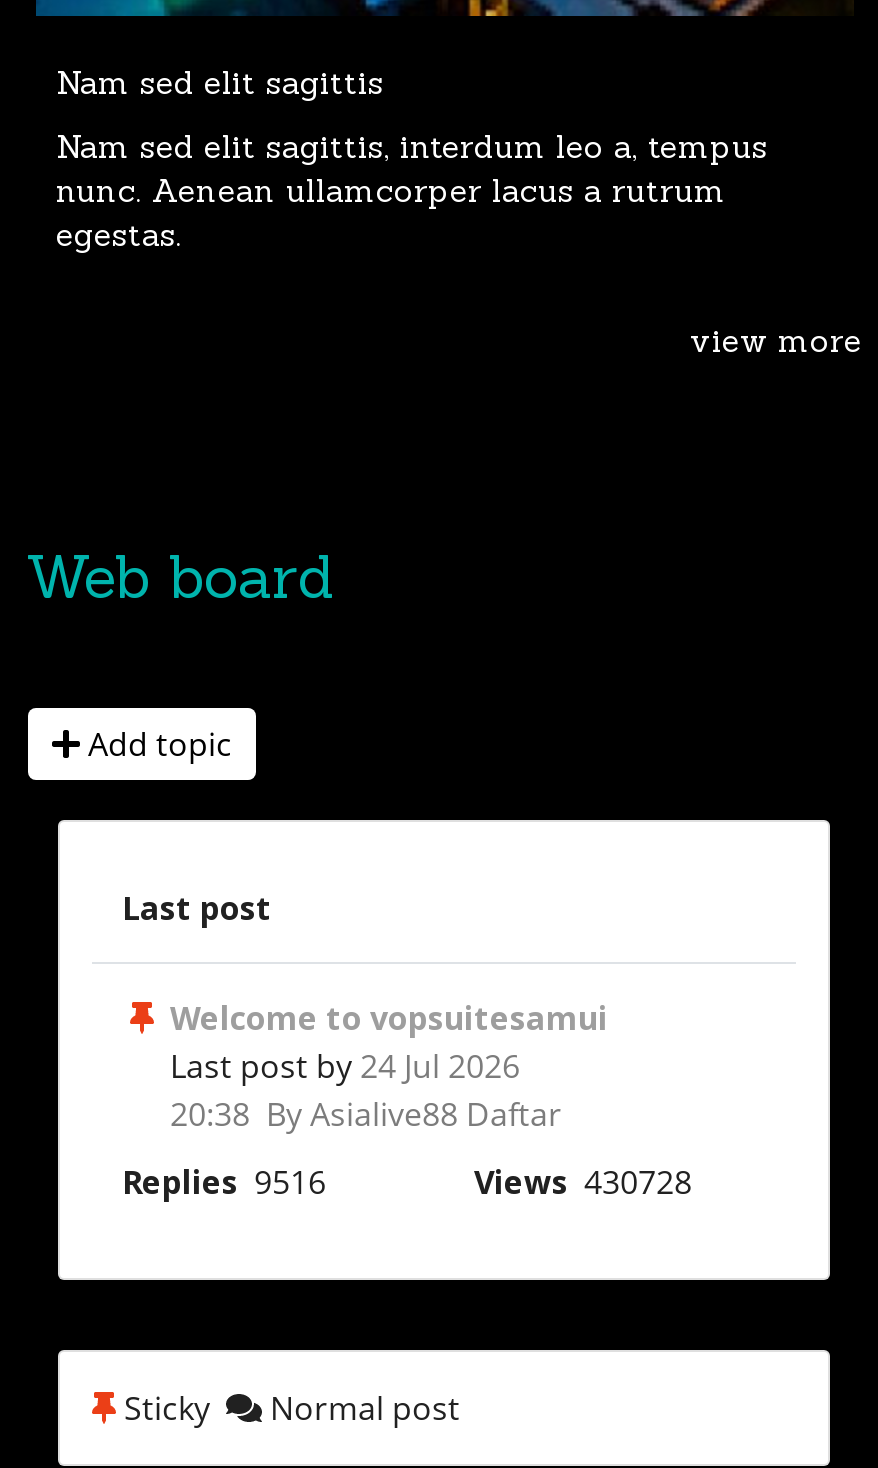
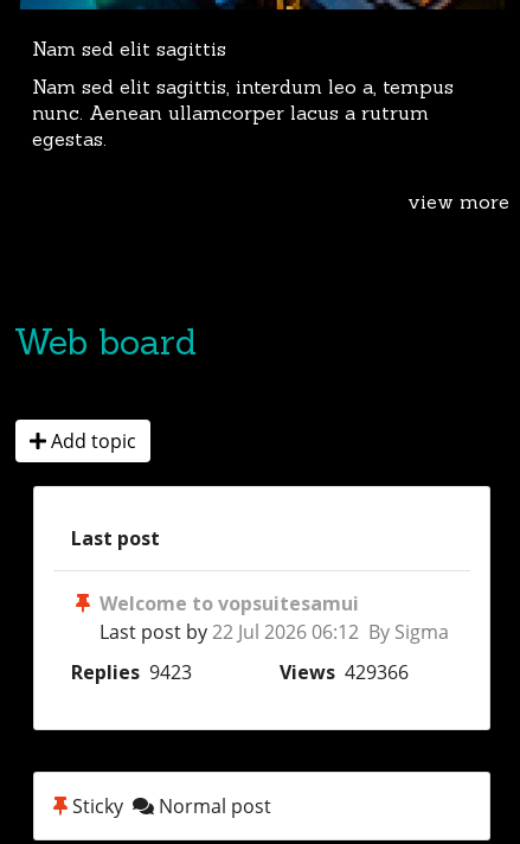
[170,1045,562,1137] Last post by 24 Jul 2026 | 20:38 By Asialive88 Daftar -> [99,619,449,645] Last post by 22 Jul 2026 06:12 By Sigma
[122,1161,692,1205] Replies 9516 | Views 430728 -> [71,660,409,686] Replies 9423 | Views 429366

